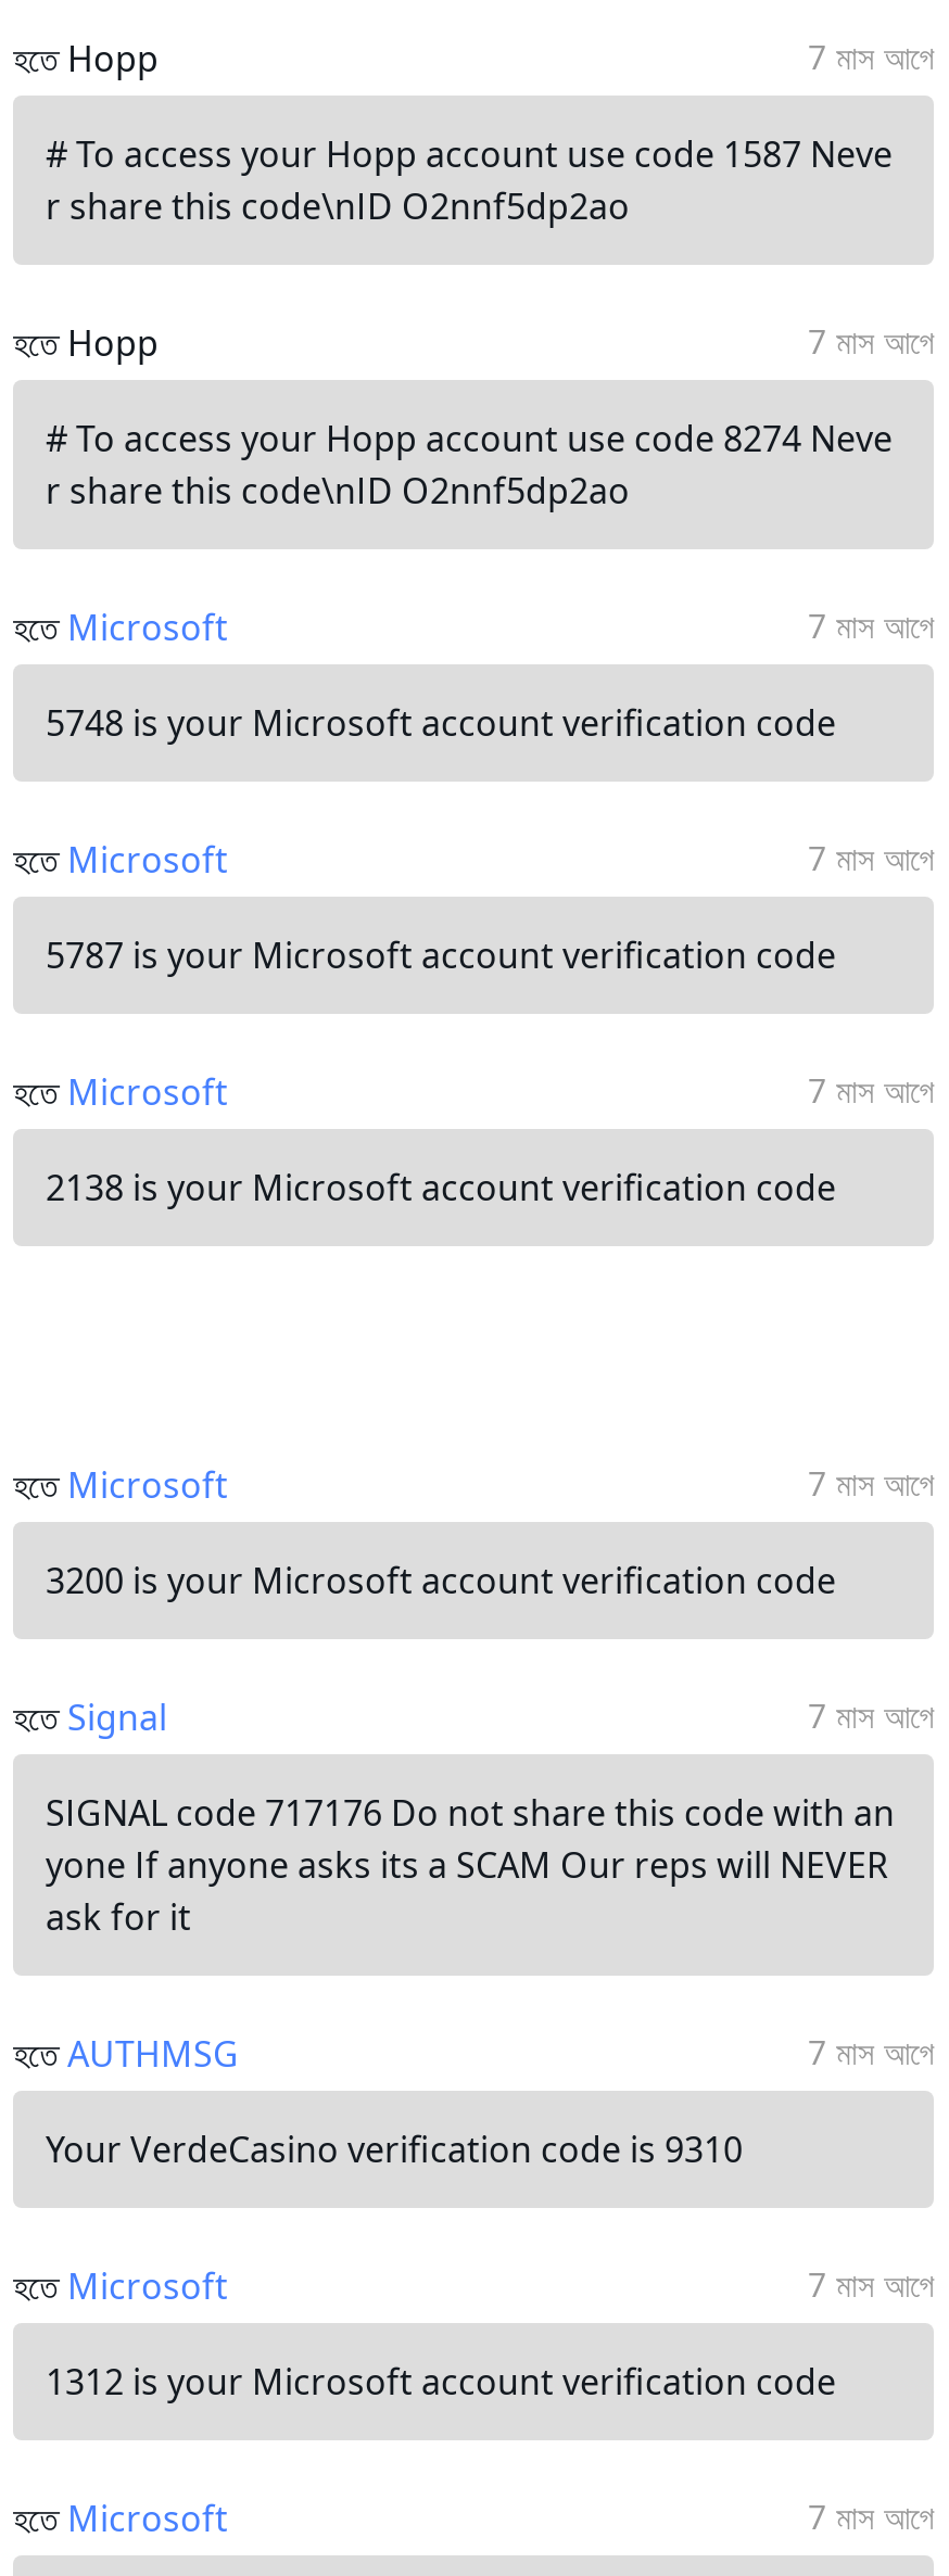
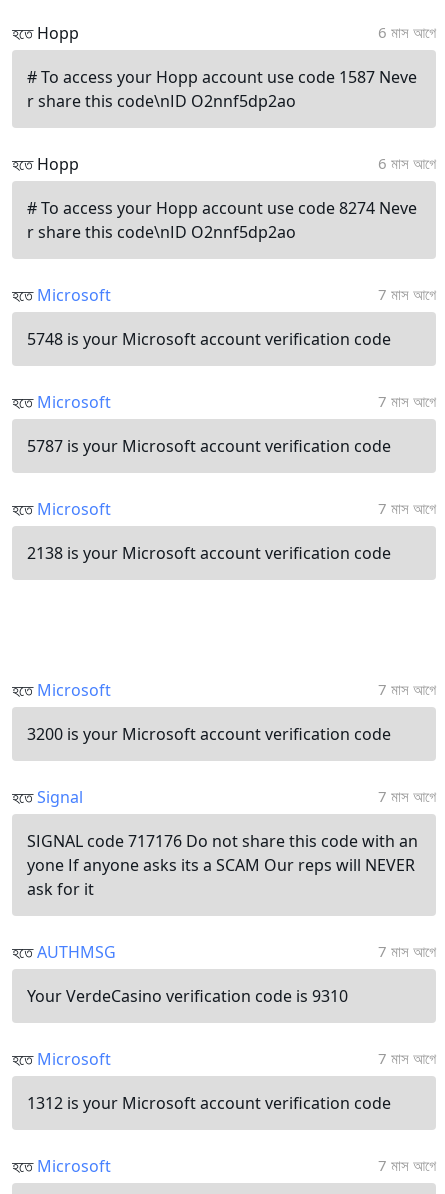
[808,35,934,78] 7 মাস আগে -> [378,22,436,42] 6 মাস আগে
[808,319,934,363] 7 মাস আগে -> [378,153,436,173] 6 মাস আগে

